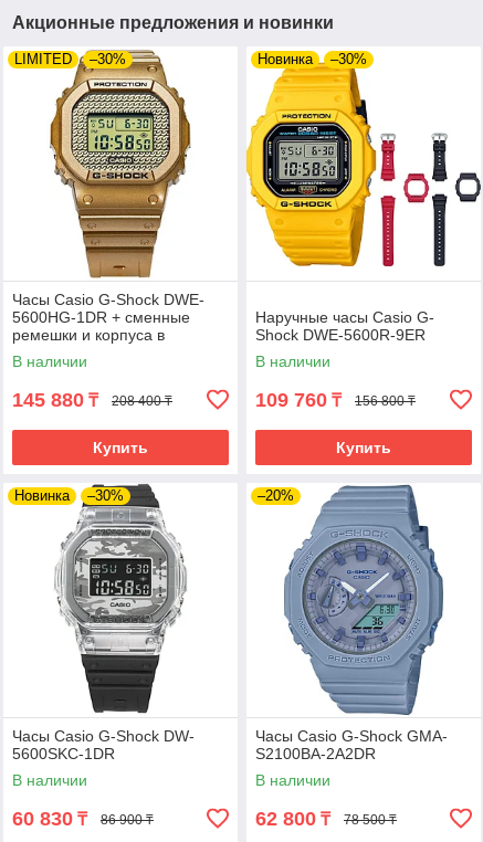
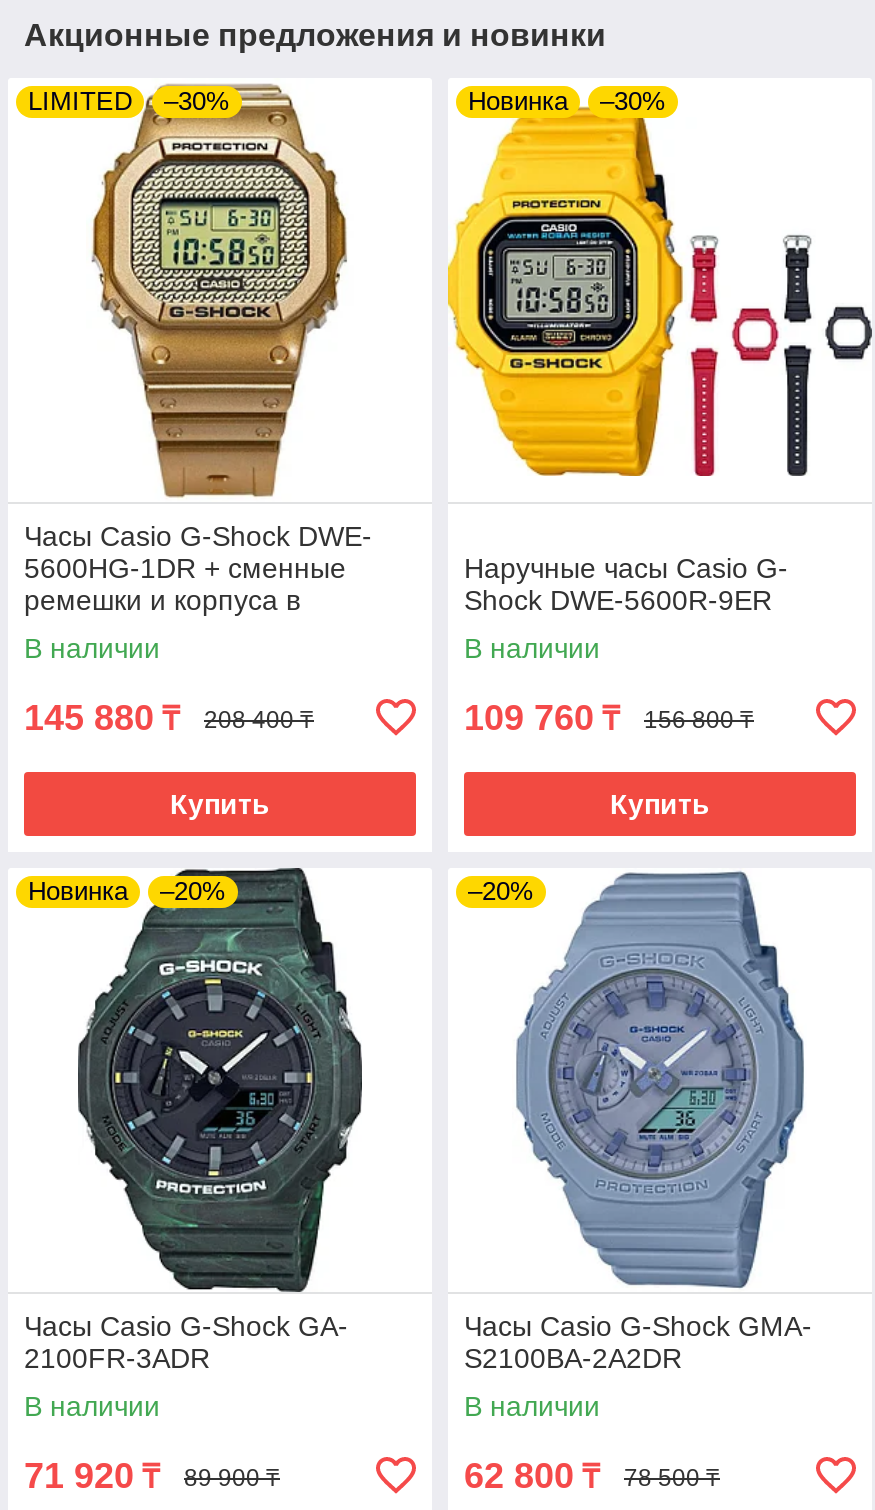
[14,483,199,717] [image] | Новинка –30% -> [28,866,364,1294] [image] | Новинка –20%
[12,728,195,763] Часы Casio G-Shock DW- | 5600SKC-1DR -> [24,1311,348,1375] Часы Casio G-Shock GA- | 2100FR-3ADR
[12,808,87,830] 60 830 ₸ -> [24,1457,160,1497] 71 920 ₸
[101,812,154,828] 86 900 ₸ -> [184,1464,280,1492] 89 900 ₸

